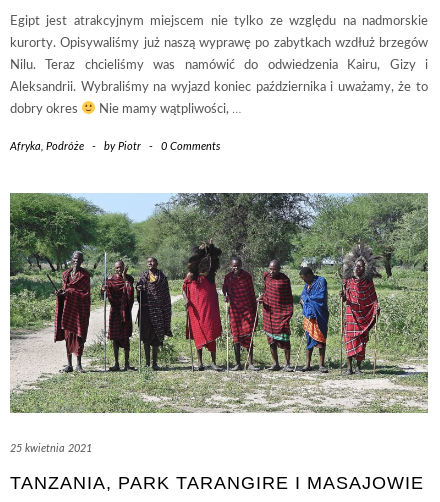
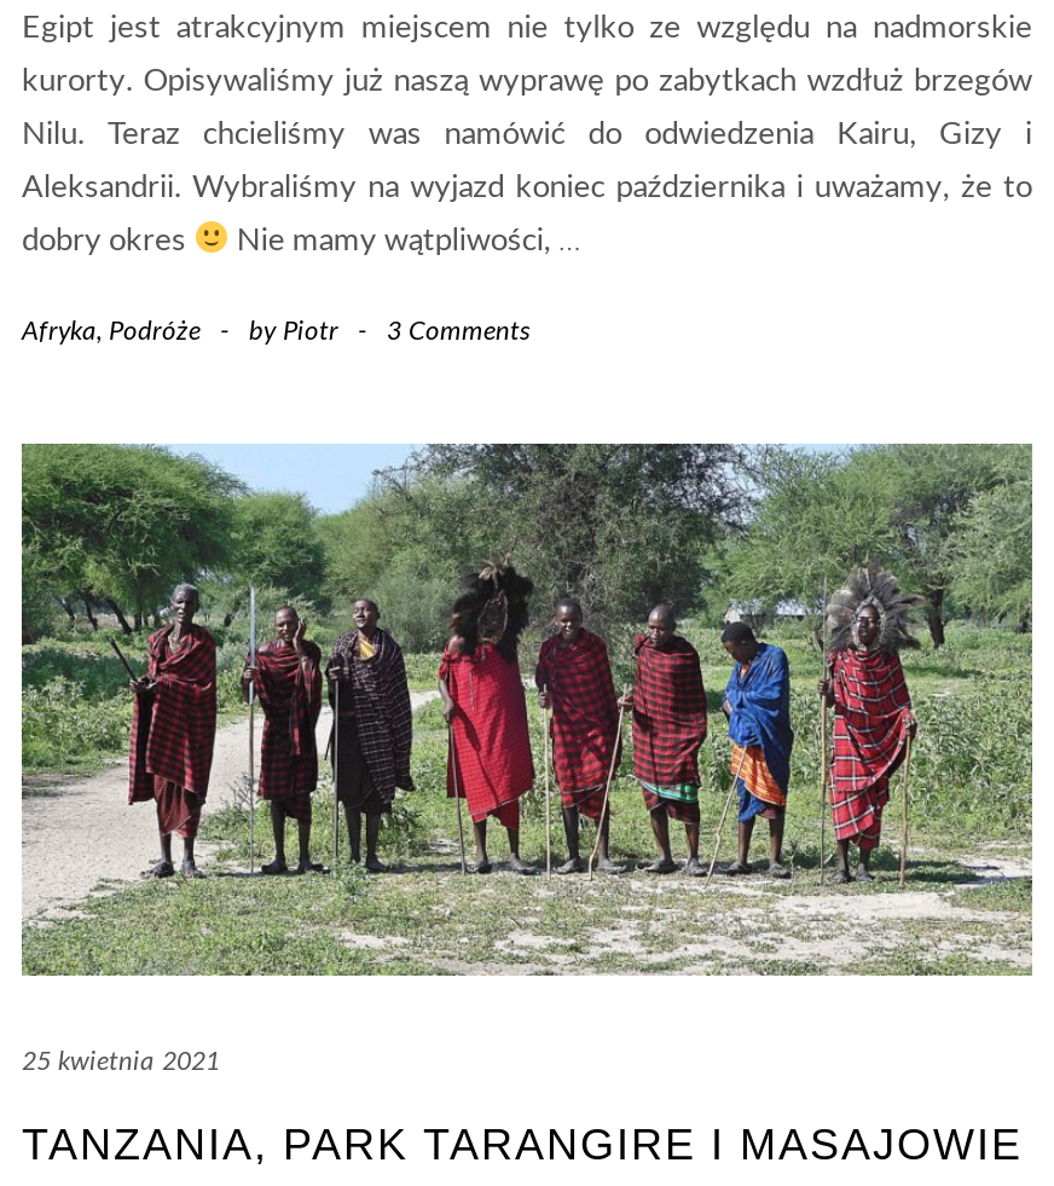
[10,141,220,152] Afryka, Podróże - by Piotr - 0 Comments -> [22,318,529,345] Afryka, Podróże - by Piotr - 3 Comments

